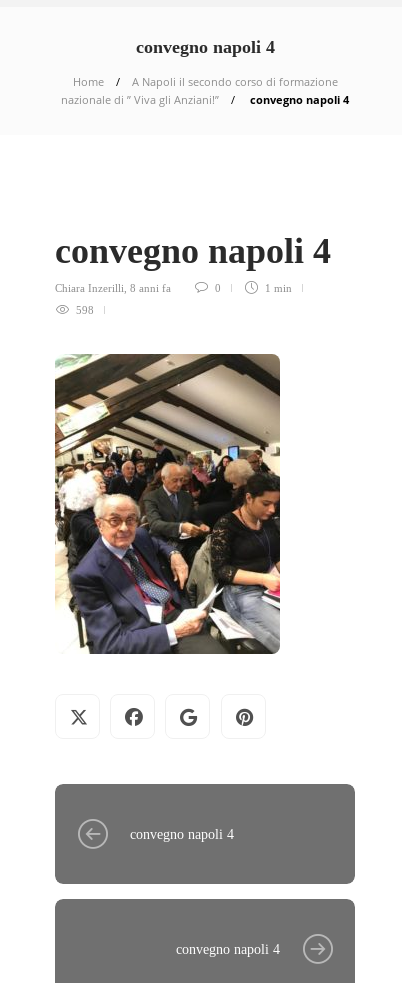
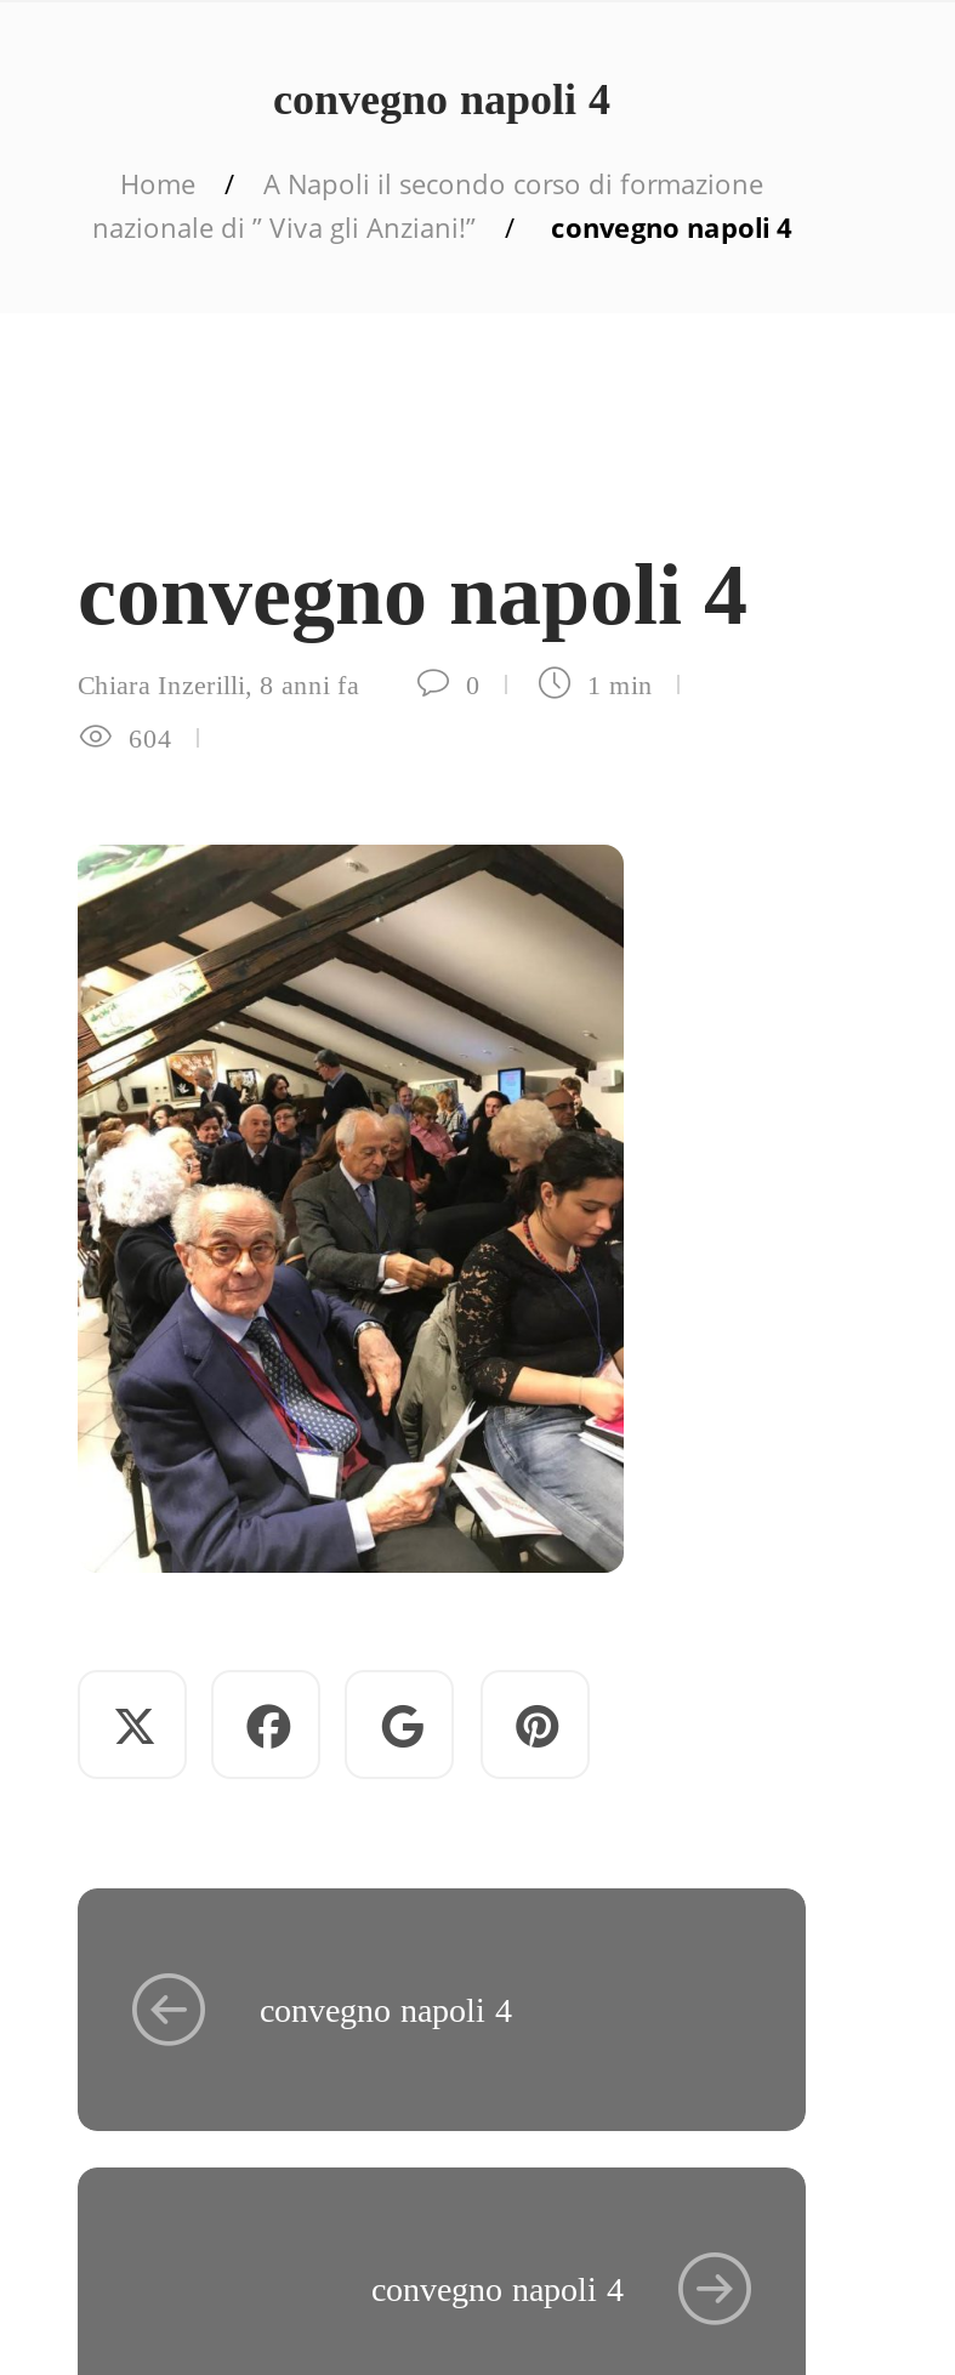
[73,304,94,316] 598 -> [121,723,172,752] 604

